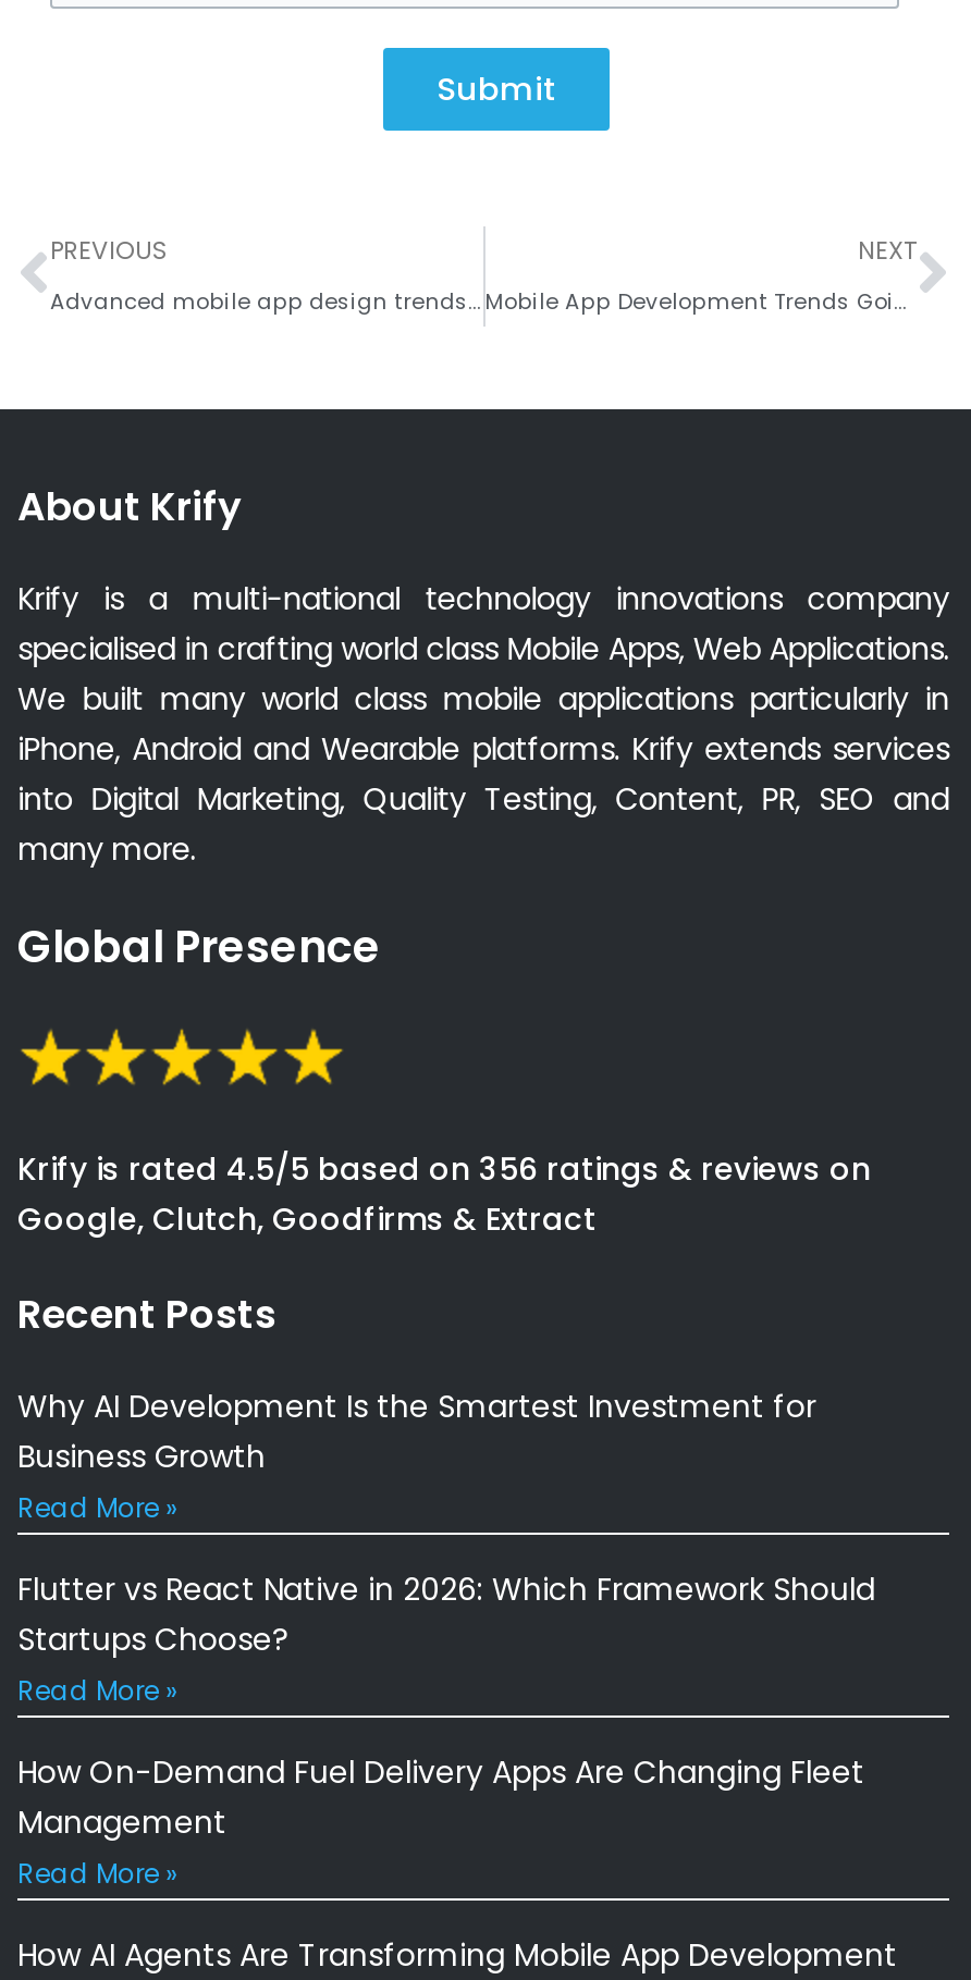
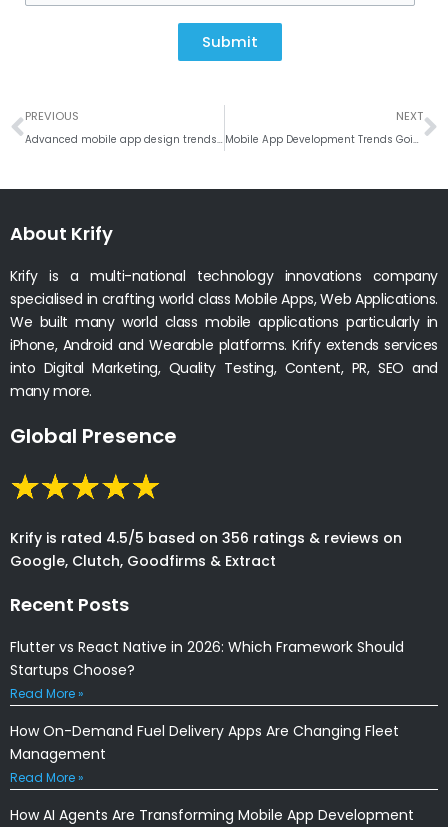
[17,1383,816,1525] Why AI Development Is the Smartest Investment for | Business Growth | Read More » -> none

